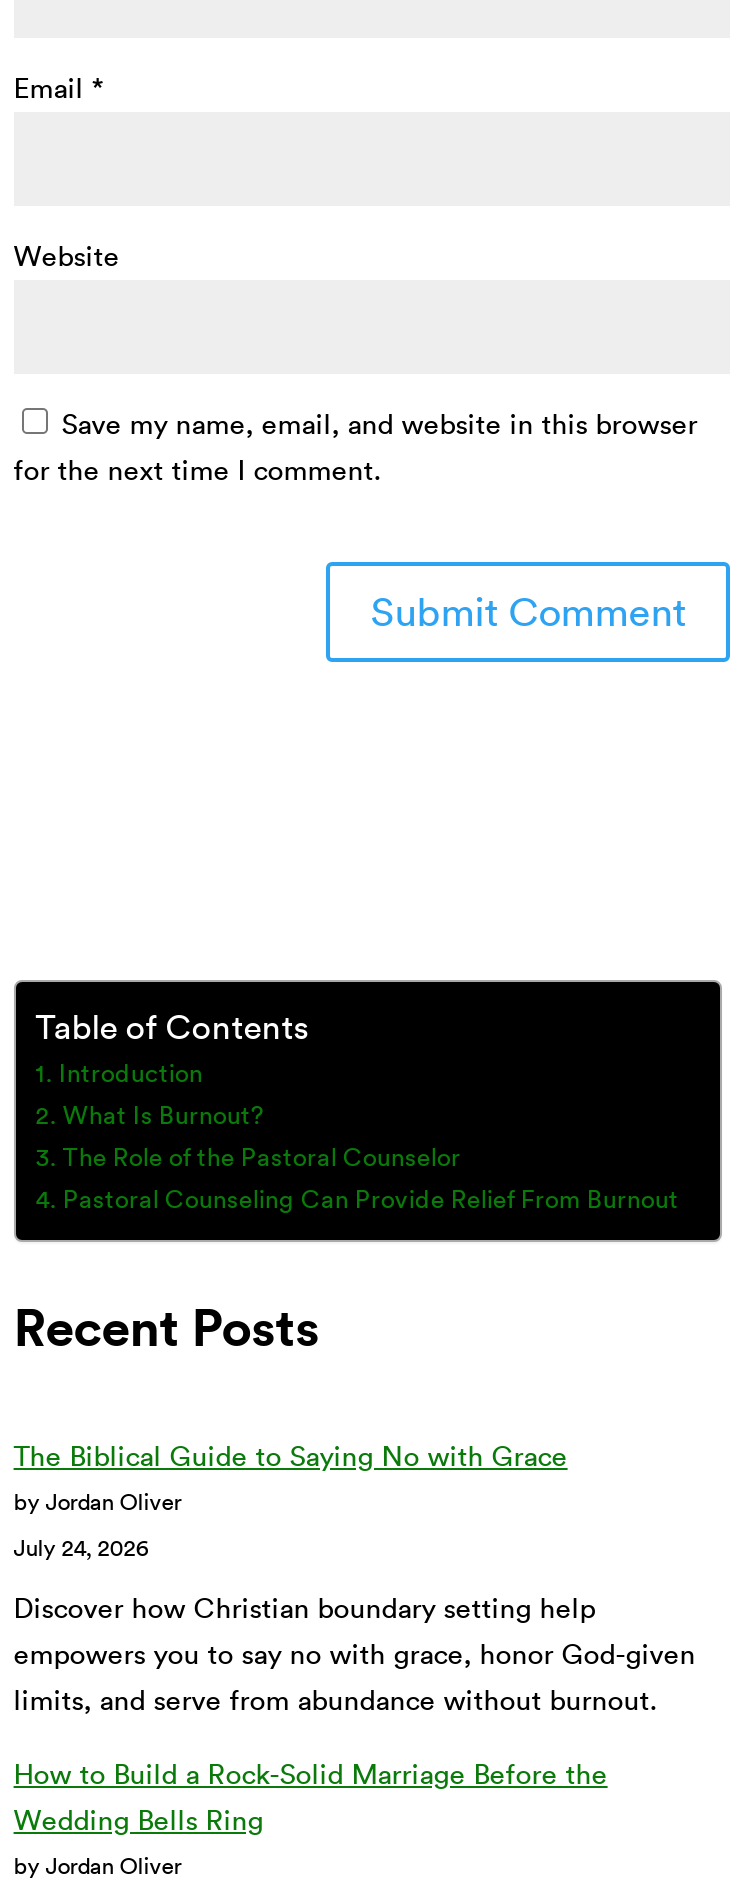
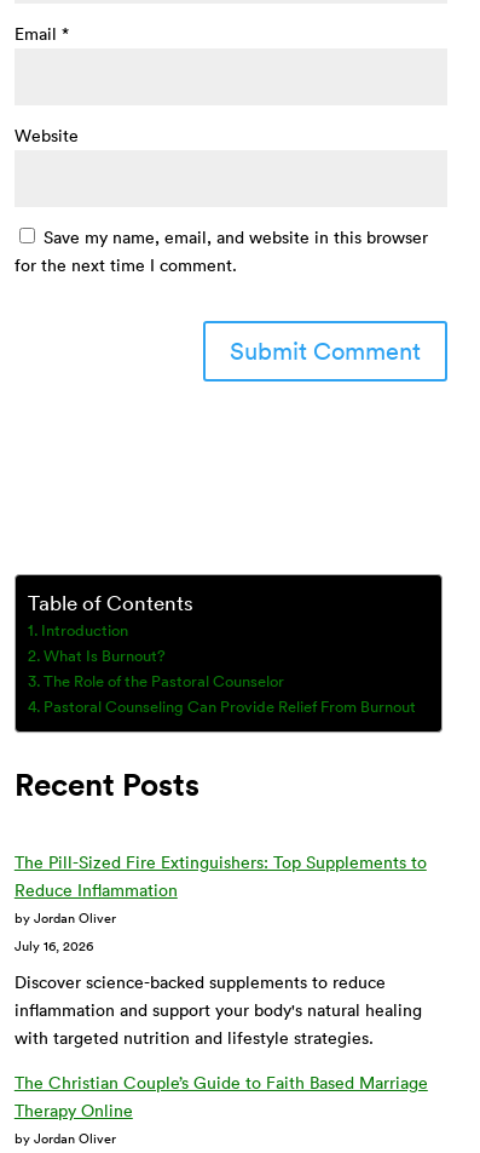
[14,1437,568,1473] The Biblical Guide to Saying No with Grace -> [14,851,427,901] The Pill-Sized Fire Extinguishers: Top Supplements to | Reduce Inflammation
[14,1533,148,1561] July 24, 2026 -> [14,937,93,954] July 16, 2026
[14,1589,696,1717] Discover how Christian boundary setting help | empowers you to say no with grace, honor God-given | limits, and serve from abundance without burnout. -> [14,971,422,1048] Discover science-backed supplements to reduce | inflammation and support your body's natural healing | with targeted nutrition and lifestyle strategies.
[14,1755,608,1837] How to Build a Rock-Solid Marriage Before the | Wedding Bells Ring -> [14,1071,428,1121] The Christian Couple’s Guide to Faith Based Marriage | Therapy Online

